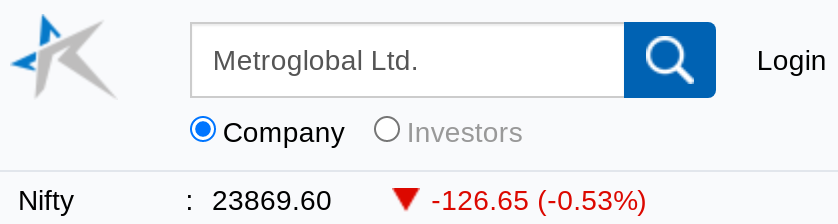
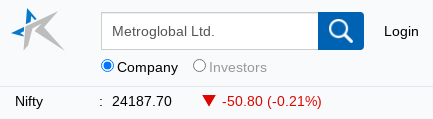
[212,184,332,216] 23869.60 -> [112,93,172,109] 24187.70
[431,184,647,216] -126.65 (-0.53%) -> [222,93,322,109] -50.80 (-0.21%)

